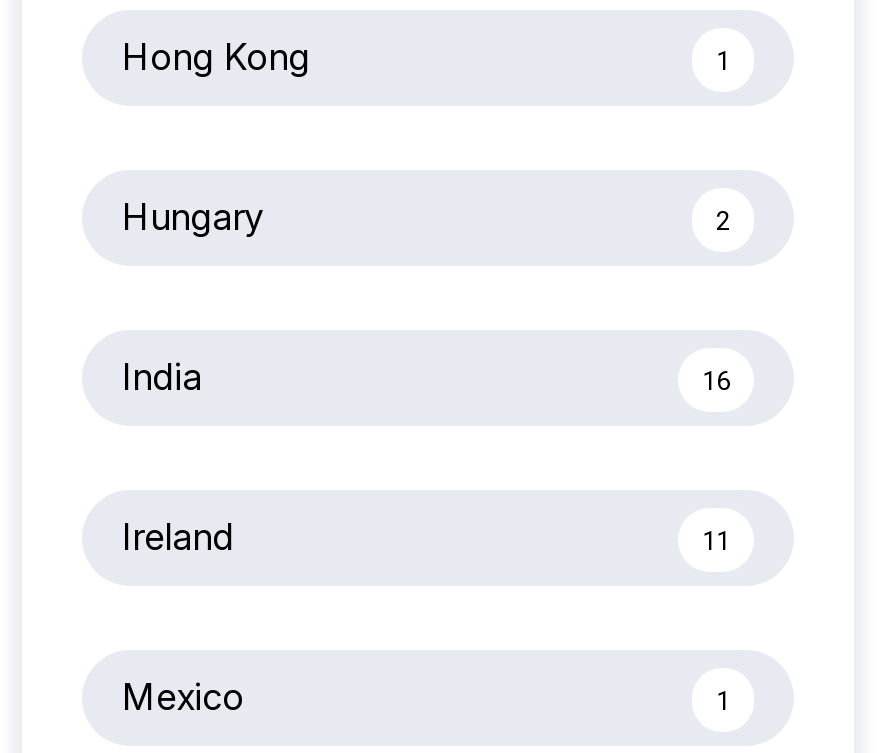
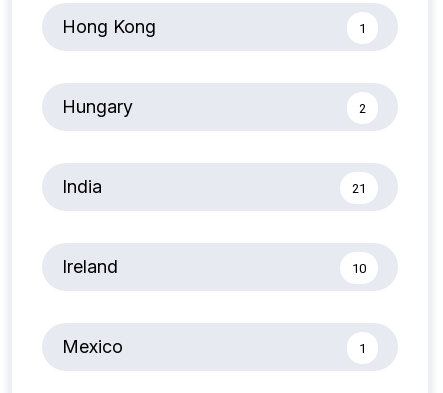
[702,365,730,395] 16 -> [352,180,366,195] 21
[702,525,730,555] 11 -> [352,260,366,275] 10

